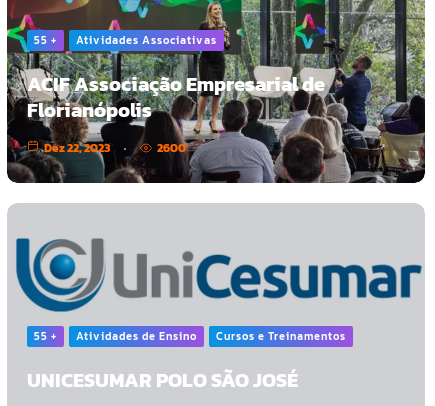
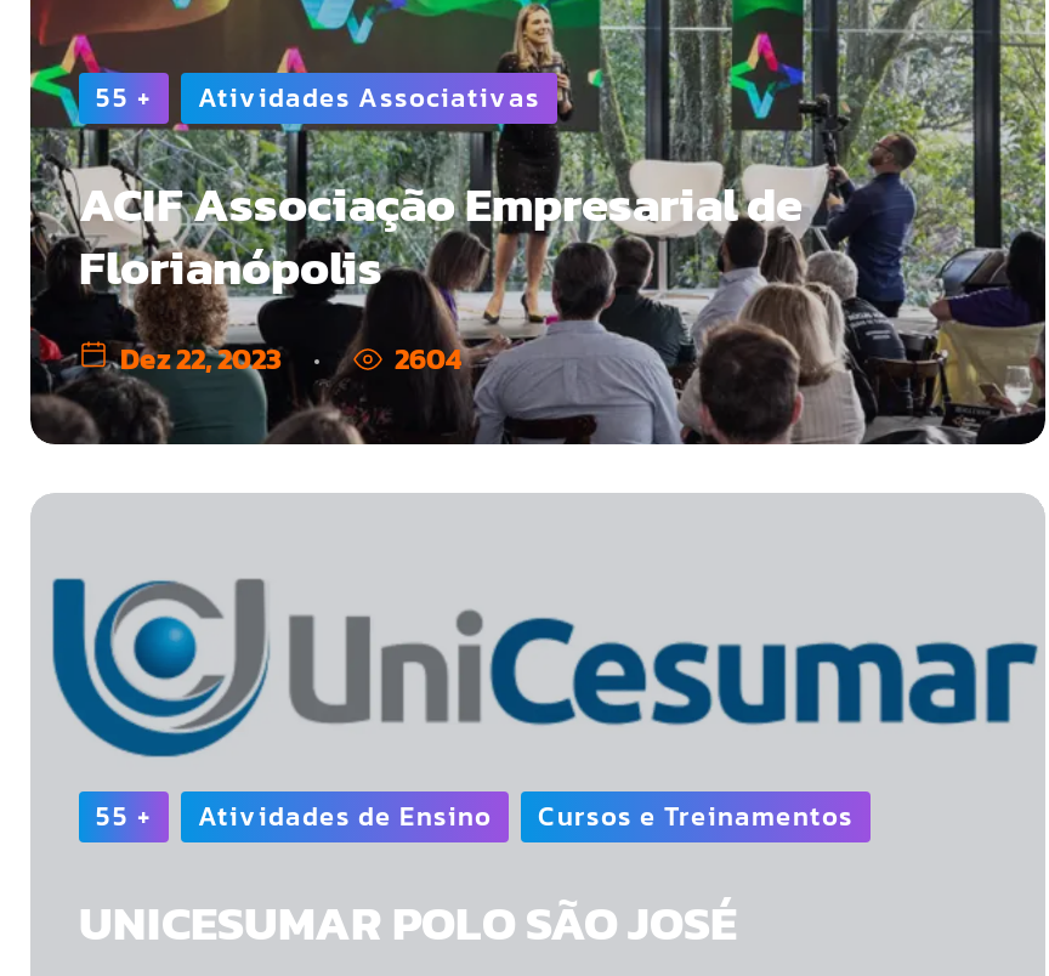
[157,139,186,157] 2600 -> [395,338,463,382] 2604

